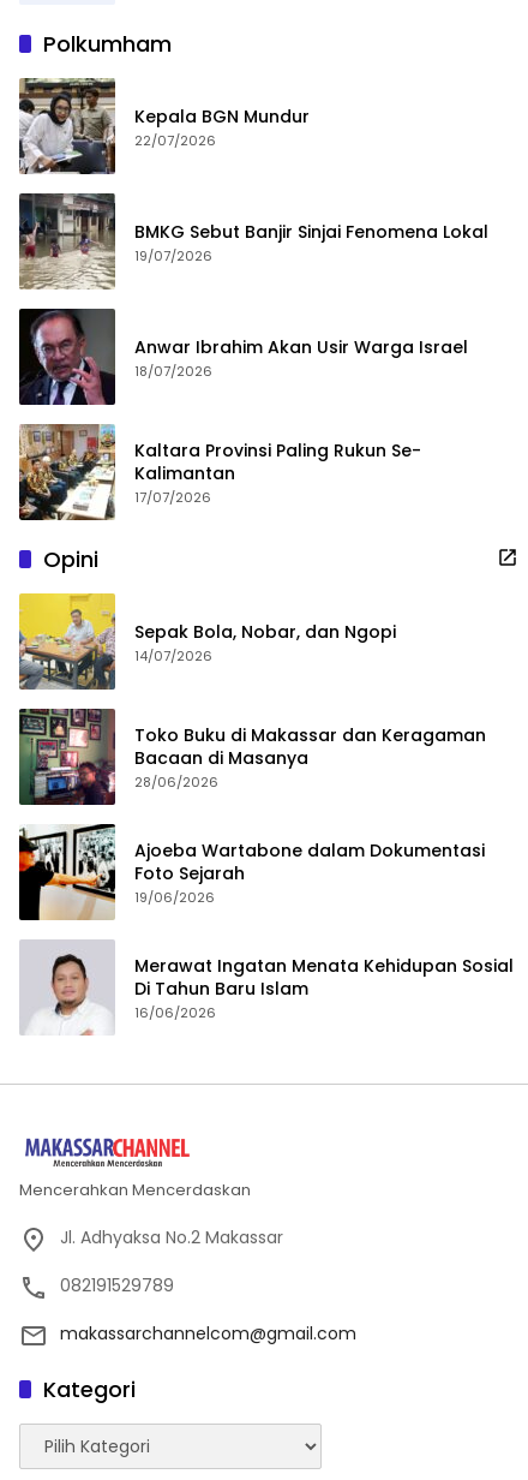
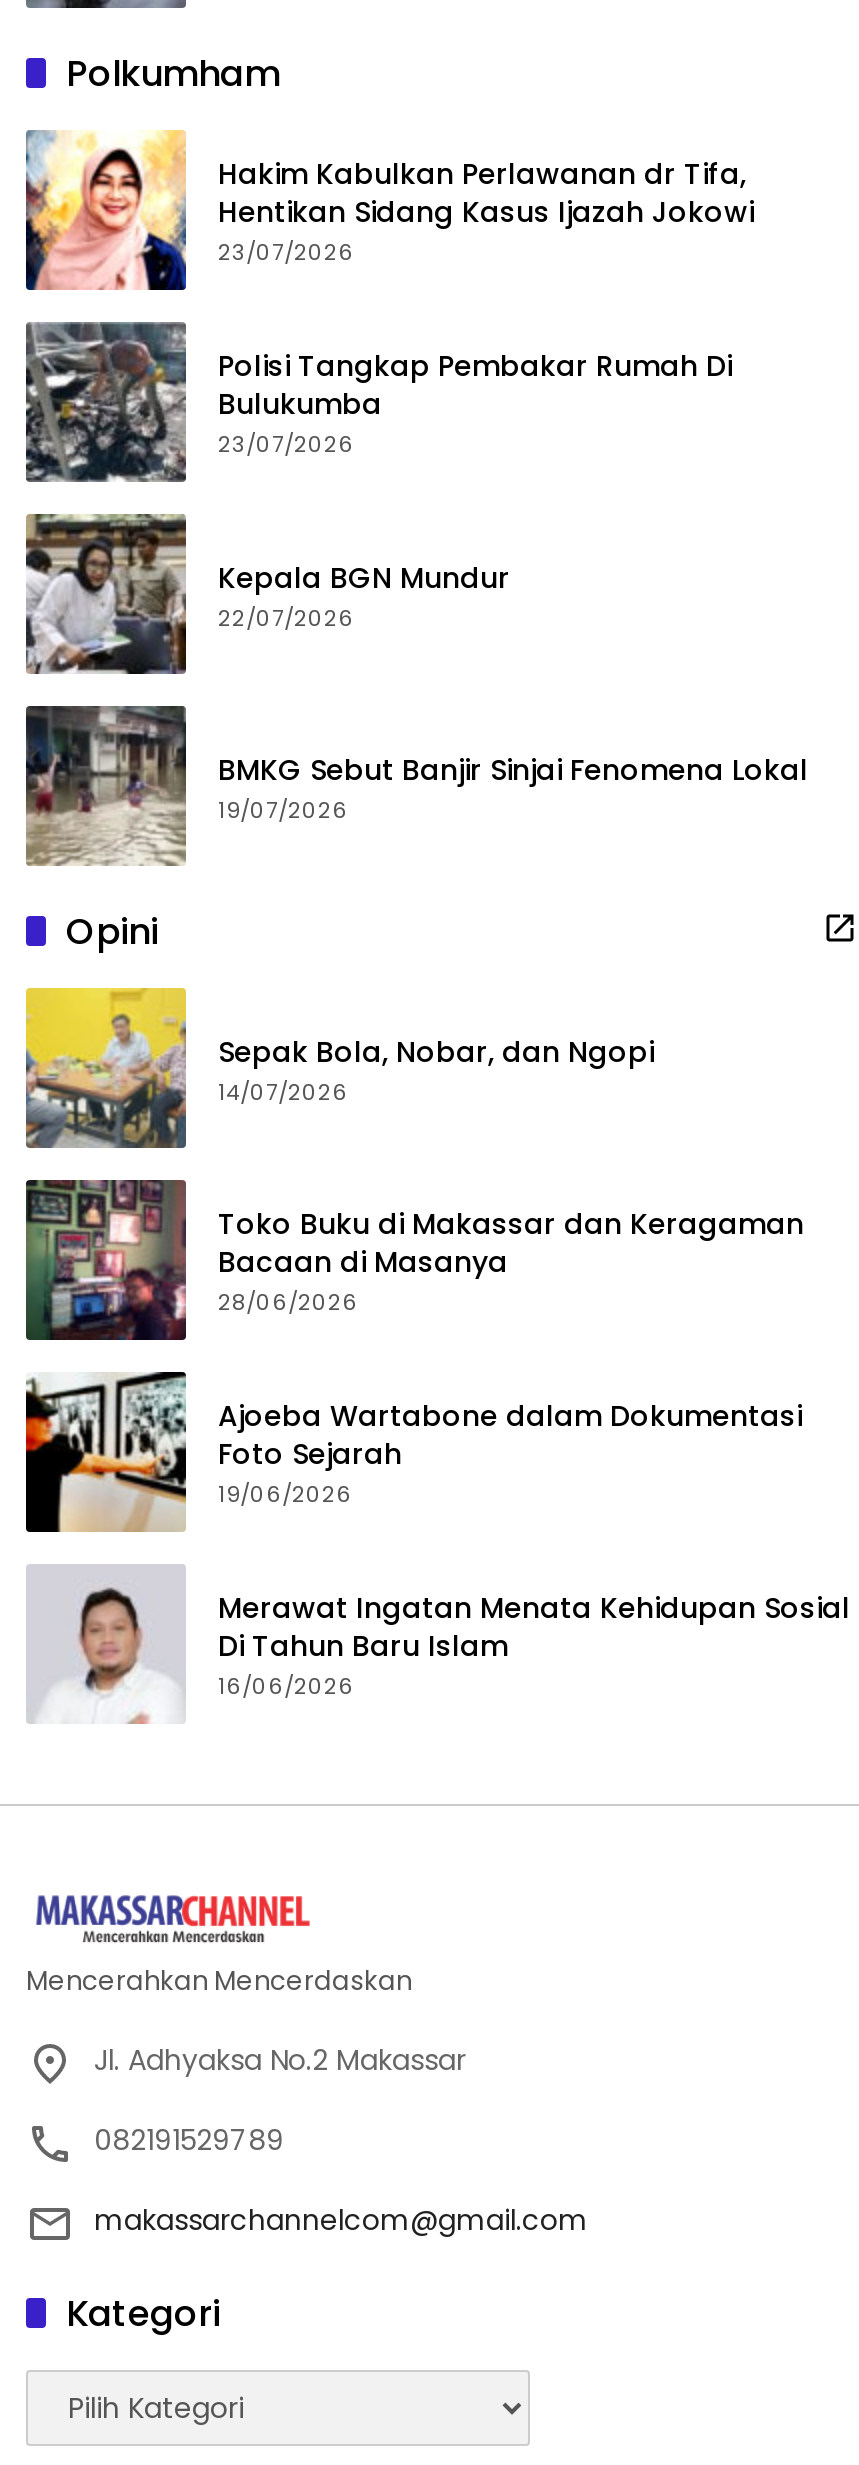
none -> [24,130,754,461] [image] | Hakim Kabulkan Perlawanan dr Tifa, | Hentikan Sidang Kasus Ijazah Jokowi | 23/07/2026 | Polisi Tangkap Pembakar Rumah Di | Bulukumba | 23/07/2026
none -> [24,322,186,484] [image]
moved [17,76,488,265] -> [22,510,808,826]: [image] | Kepala BGN Mundur | 22/07/2026 | BMKG Sebut Banjir Sinjai Fenomena Lokal | 19/07/2026
[18,308,468,507] [image] | Anwar Ibrahim Akan Usir Warga Israel | 18/07/2026 | Kaltara Provinsi Paling Rukun Se- | Kalimantan | 17/07/2026 -> none
[18,423,116,521] [image] -> none

